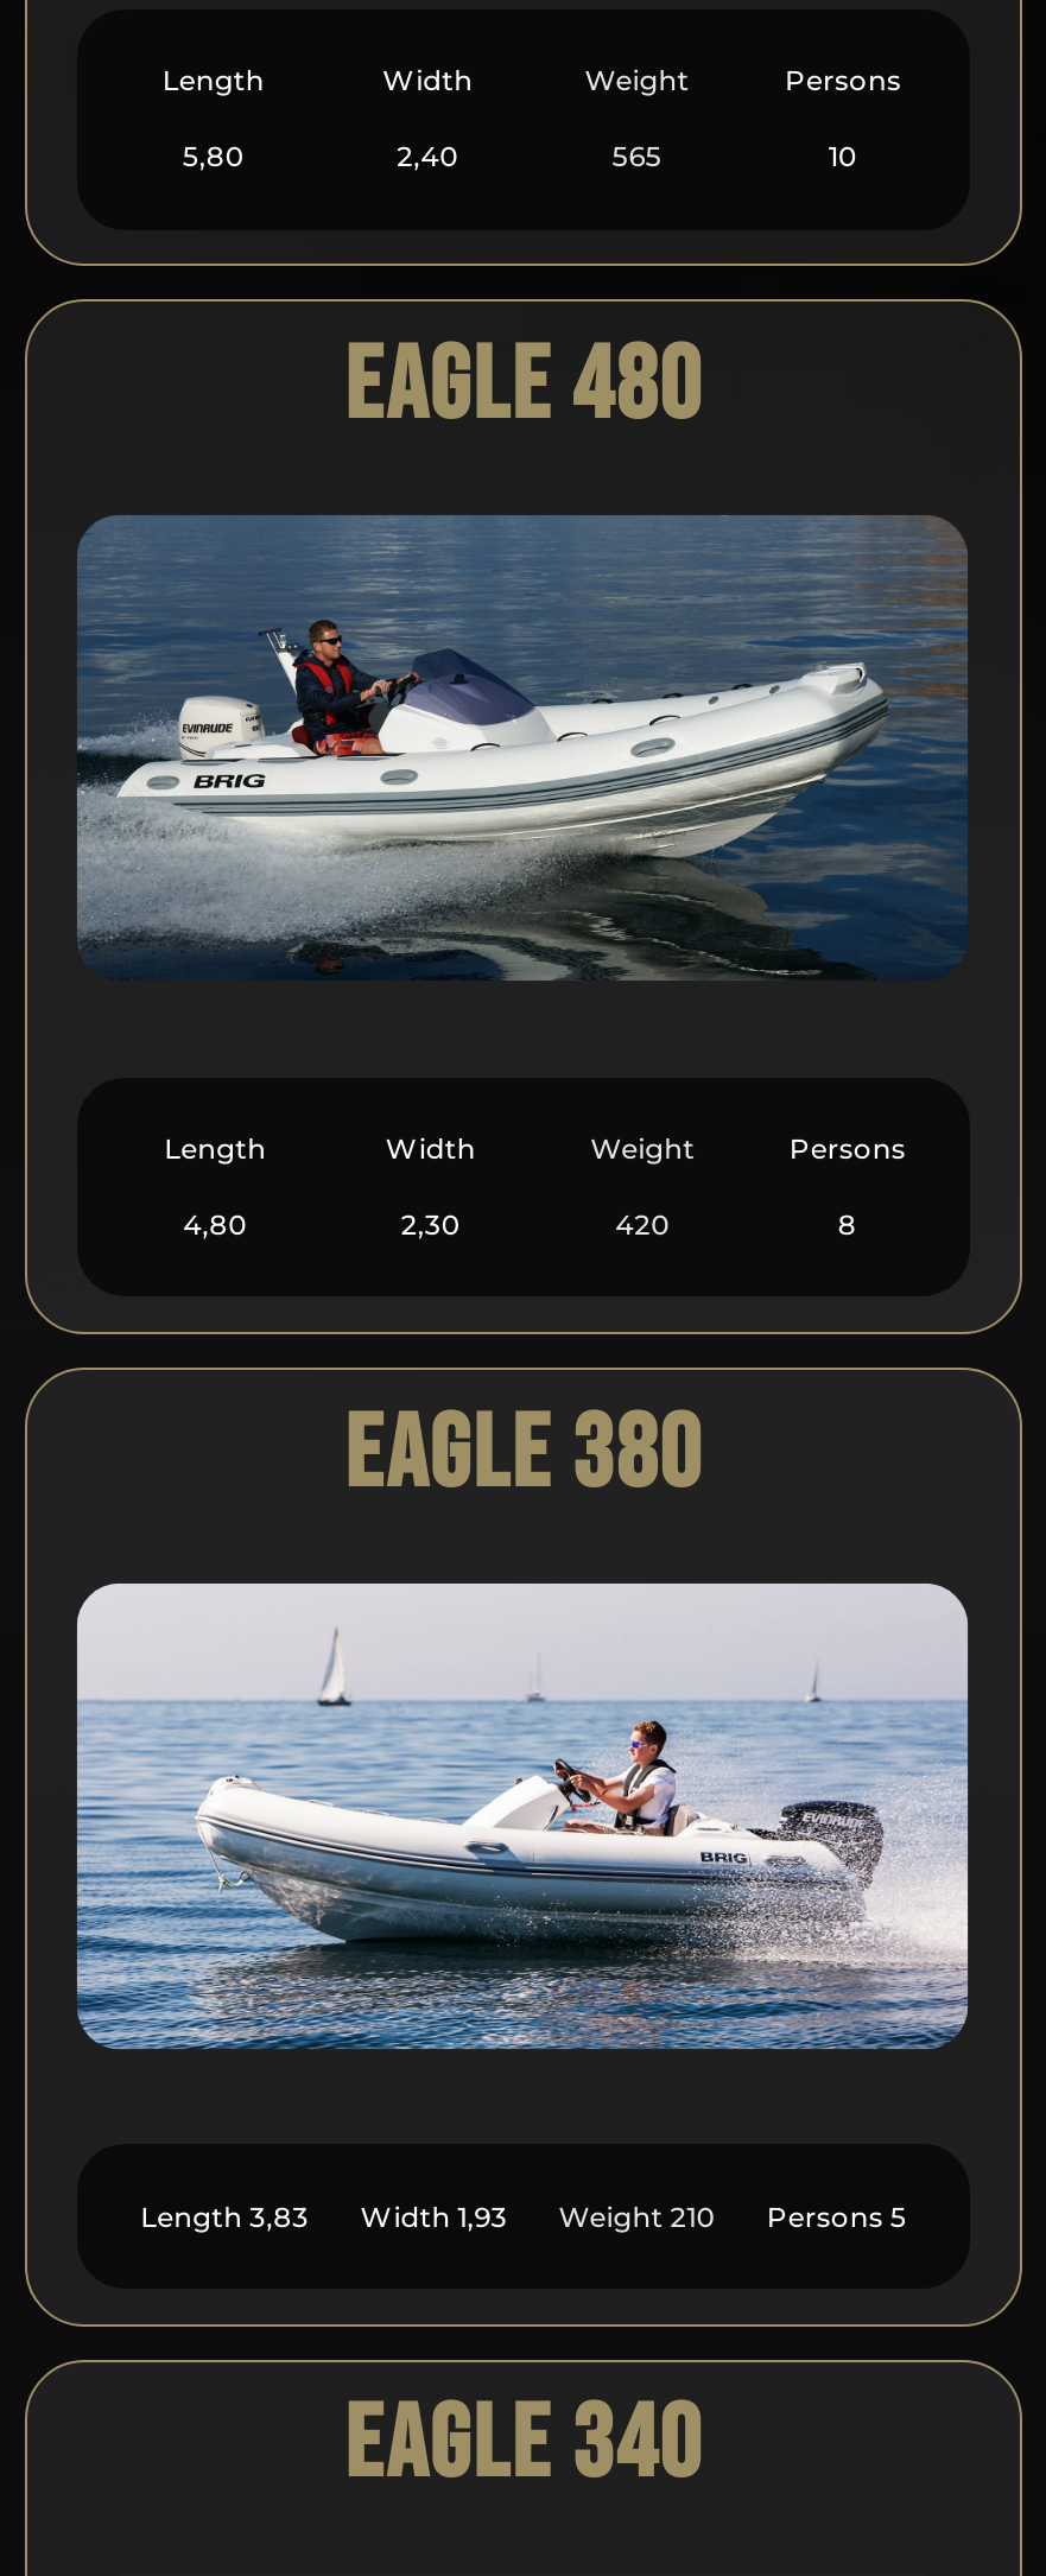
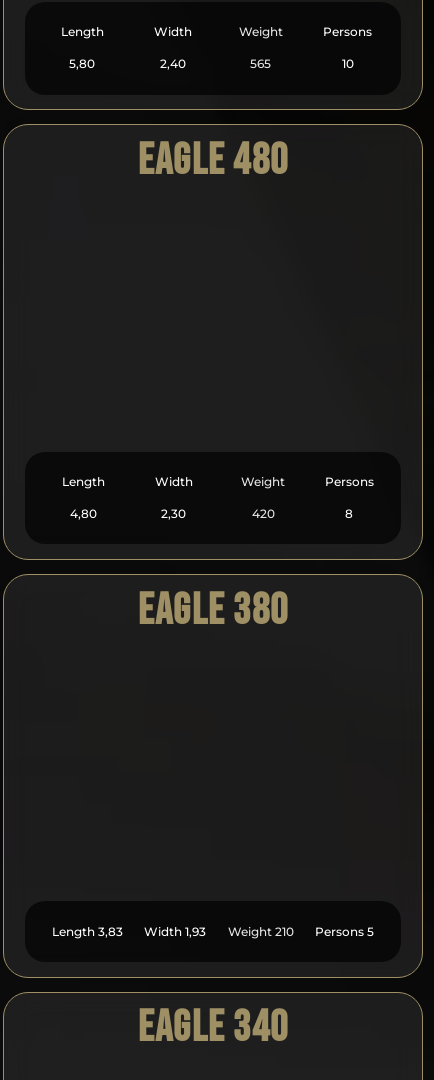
[75,513,968,983] [image] -> none
[75,1581,970,2051] [image] -> none

